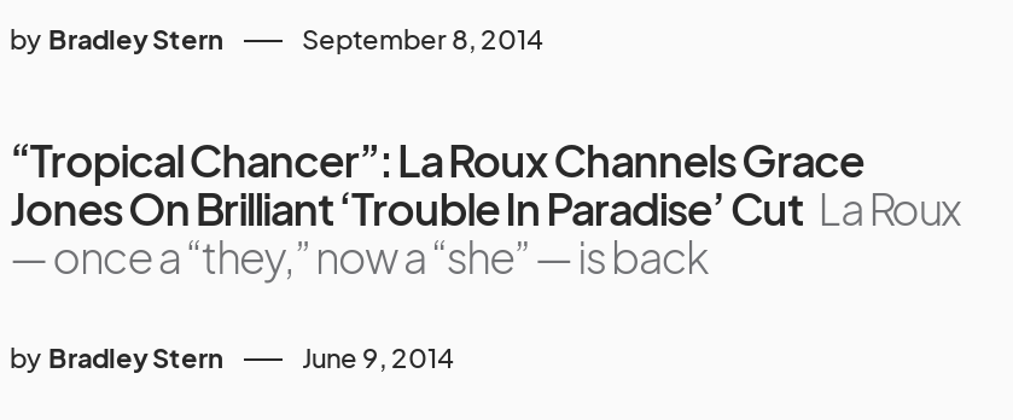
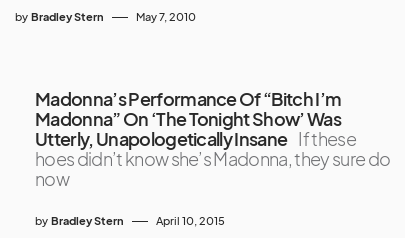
[302,24,543,55] September 8, 2014 -> [136,10,196,23] May 7, 2010
[10,132,961,284] “Tropical Chancer”: La Roux Channels Grace | Jones On Brilliant ‘Trouble In Paradise’ Cut La Roux | — once a “they,” now a “she” — is back -> [35,87,390,190] Madonna’s Performance Of “Bitch I’m | Madonna” On ‘The Tonight Show’ Was | Utterly, Unapologetically Insane If these | hoes didn’t know she’s Madonna, they sure do | now
[302,342,454,374] June 9, 2014 -> [156,214,225,227] April 10, 2015

